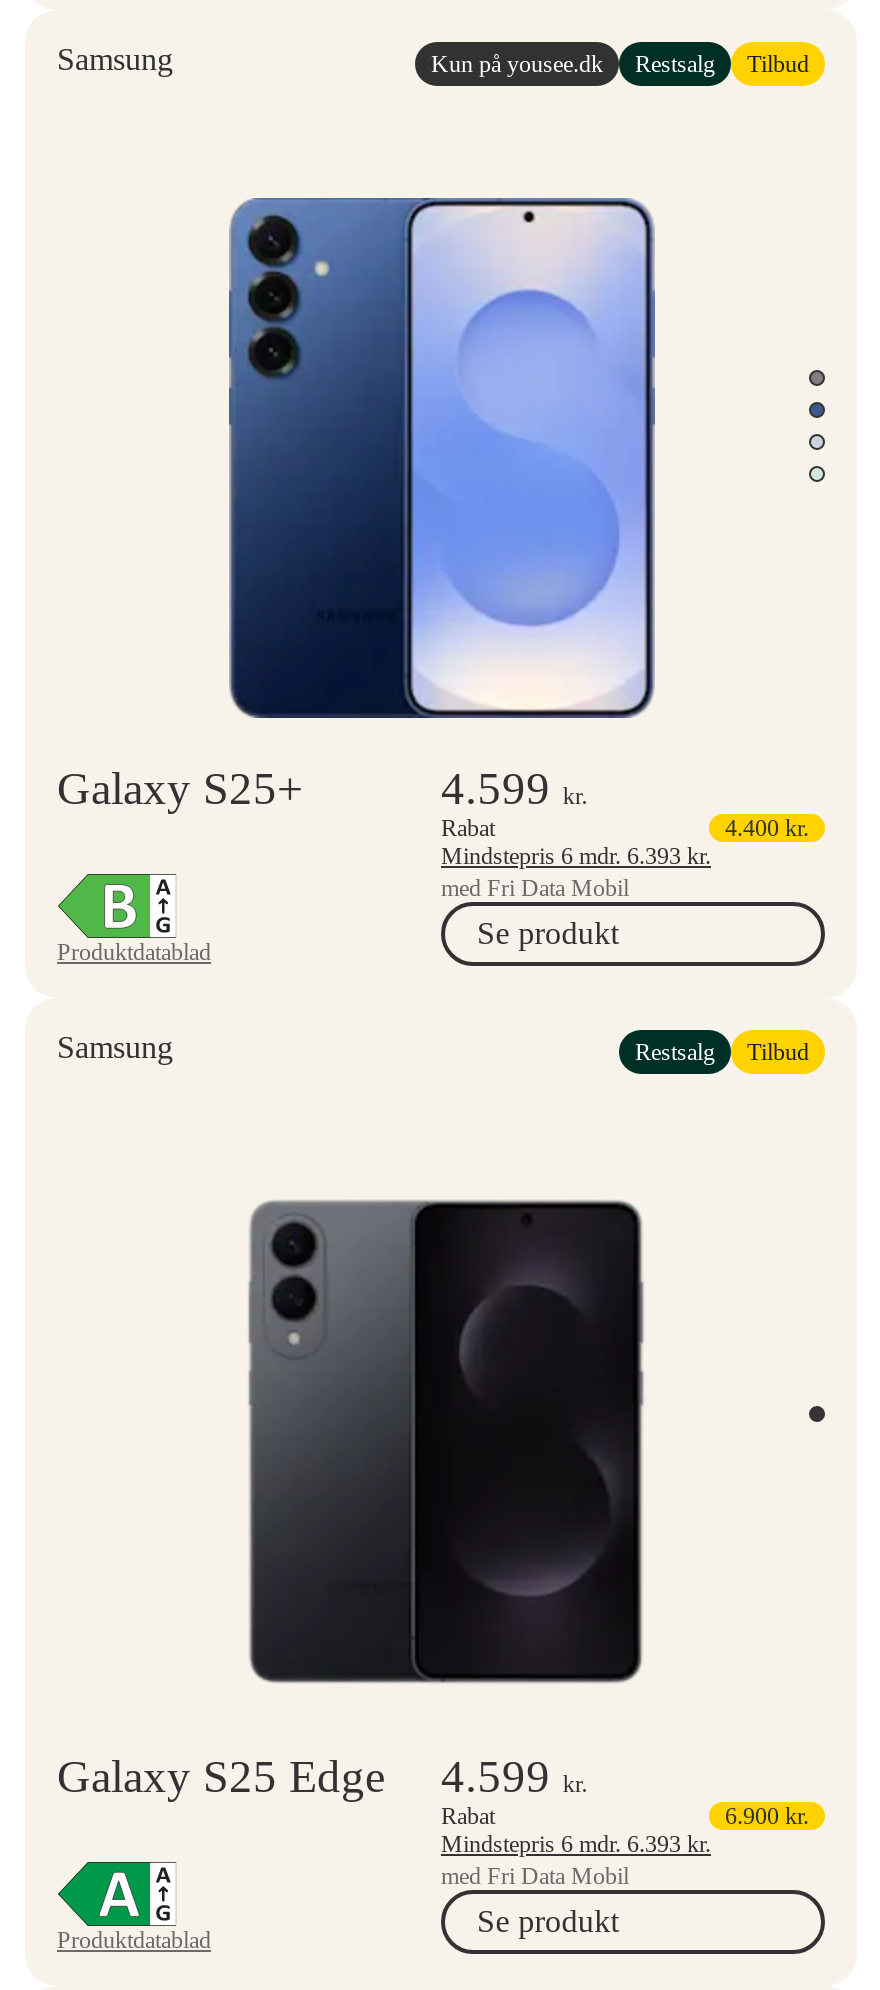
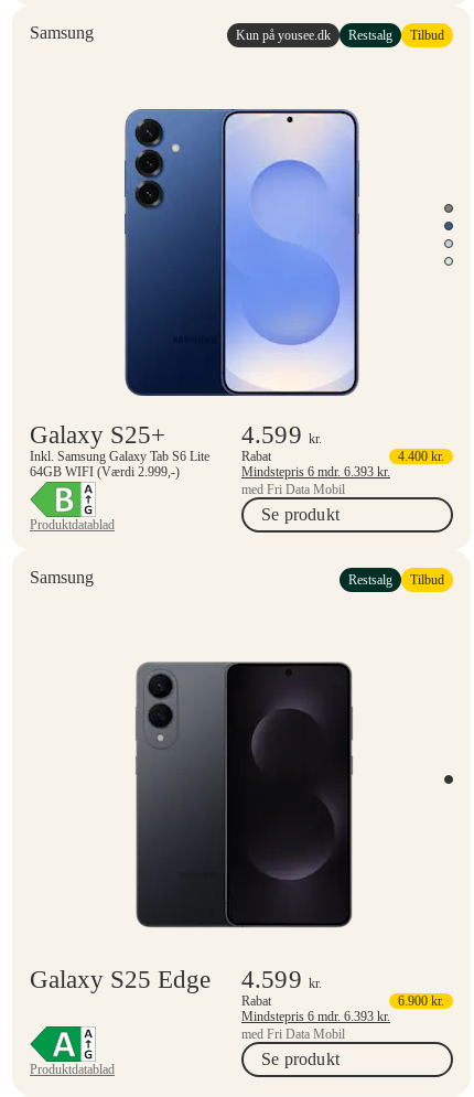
none -> [30,449,209,480] Inkl. Samsung Galaxy Tab S6 Lite | 64GB WIFI (Værdi 2.999,-)

